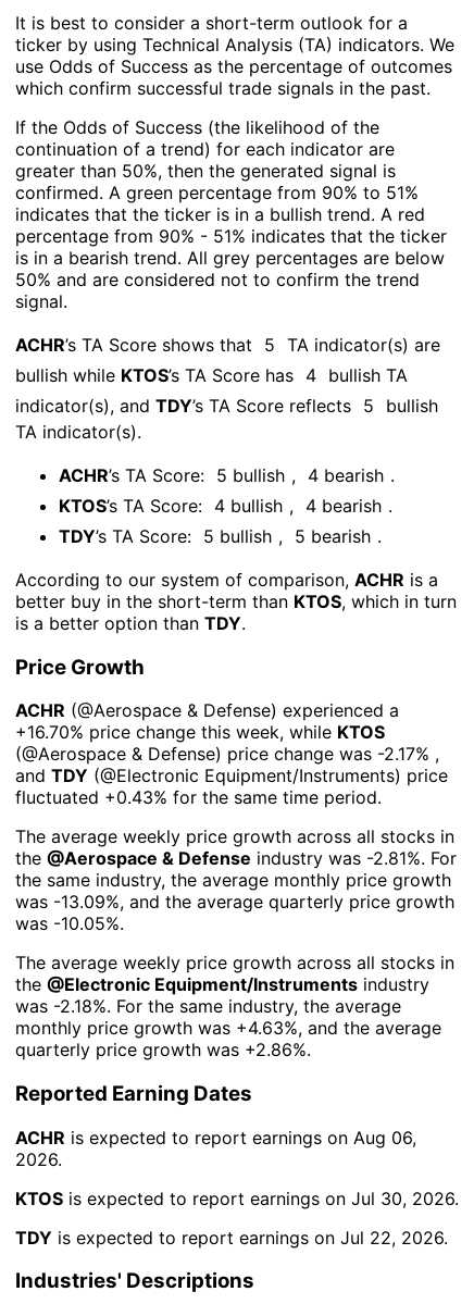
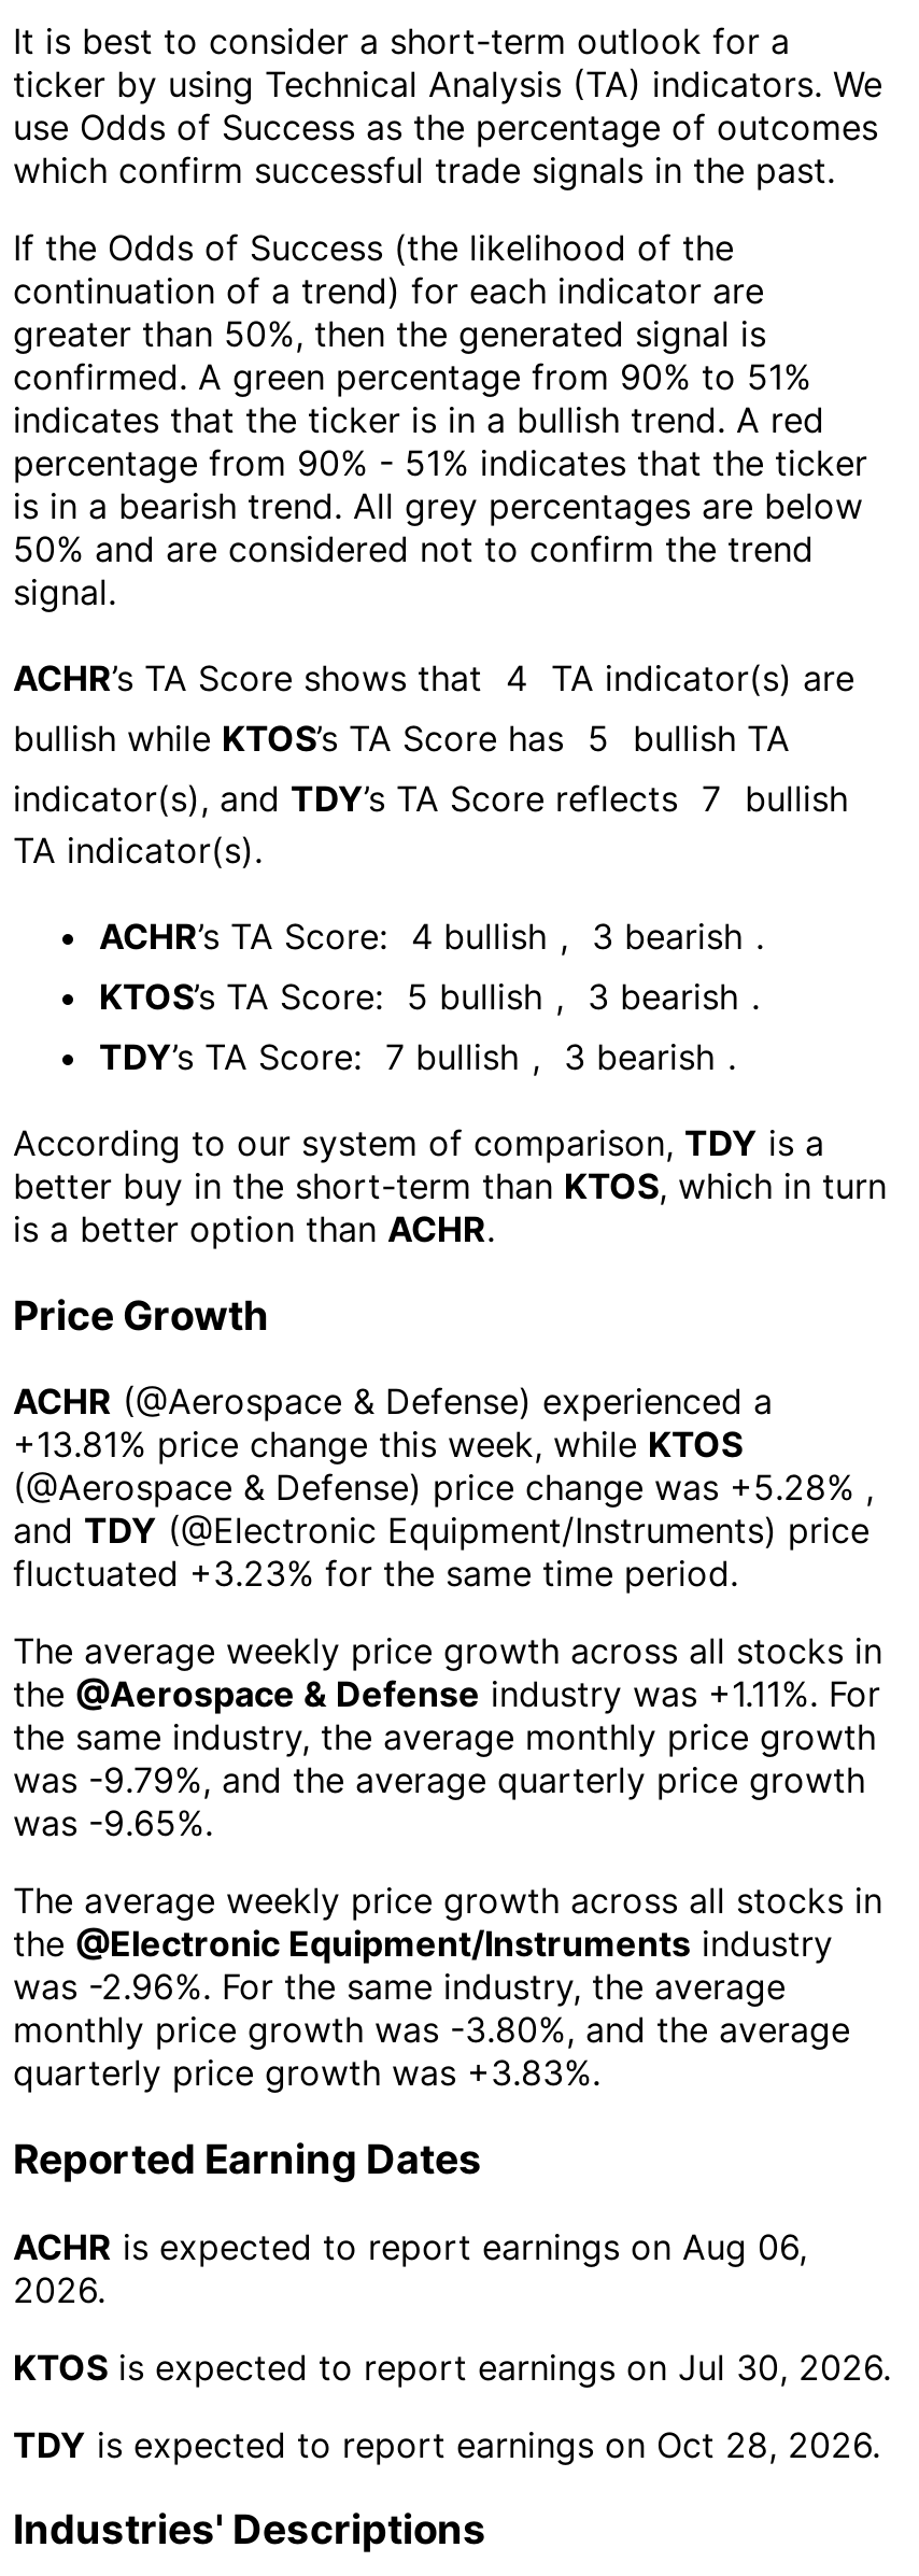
[15,334,440,356] ACHR’s TA Score shows that 5 TA indicator(s) are -> [13,656,854,699] ACHR’s TA Score shows that 4 TA indicator(s) are
[15,364,408,386] bullish while KTOS’s TA Score has 4 bullish TA -> [13,716,790,759] bullish while KTOS’s TA Score has 5 bullish TA
[15,395,438,416] indicator(s), and TDY’s TA Score reflects 5 bullish -> [13,777,848,820] indicator(s), and TDY’s TA Score reflects 7 bullish
[59,464,395,486] ACHR’s TA Score: 5 bullish , 4 bearish . -> [99,914,764,957] ACHR’s TA Score: 4 bullish , 3 bearish .
[59,495,392,516] KTOS’s TA Score: 4 bullish , 4 bearish . -> [99,975,760,1018] KTOS’s TA Score: 5 bullish , 3 bearish .
[59,525,382,547] TDY’s TA Score: 5 bullish , 5 bearish . -> [99,1035,736,1078] TDY’s TA Score: 7 bullish , 3 bearish .
[15,569,438,590] According to our system of comparison, ACHR is a -> [13,1121,824,1164] According to our system of comparison, TDY is a
[15,612,246,634] is a better option than TDY. -> [13,1207,495,1250] is a better option than ACHR.
[15,721,385,743] +16.70% price change this week, while KTOS -> [13,1423,743,1466] +13.81% price change this week, while KTOS
[15,743,439,765] (@Aerospace & Defense) price change was -2.17% , -> [13,1466,874,1509] (@Aerospace & Defense) price change was +5.28% ,
[15,787,382,808] fluctuated +0.43% for the same time period. -> [13,1552,738,1595] fluctuated +3.23% for the same time period.
[15,848,457,869] the @Aerospace & Defense industry was -2.81%. For -> [13,1673,880,1716] the @Aerospace & Defense industry was +1.11%. For
[15,891,454,913] was -13.09%, and the average quarterly price growth -> [13,1759,865,1802] was -9.79%, and the average quarterly price growth
[15,913,124,935] was -10.05%. -> [13,1802,213,1845] was -9.65%.
[15,995,401,1017] was -2.18%. For the same industry, the average -> [13,1965,786,2009] was -2.96%. For the same industry, the average
[15,1017,441,1039] monthly price growth was +4.63%, and the average -> [13,2009,850,2052] monthly price growth was -3.80%, and the average
[15,1039,311,1061] quarterly price growth was +2.86%. -> [13,2052,600,2095] quarterly price growth was +3.83%.
[15,1227,448,1248] TDY is expected to report earnings on Jul 22, 2026. -> [13,2423,880,2466] TDY is expected to report earnings on Oct 28, 2026.

